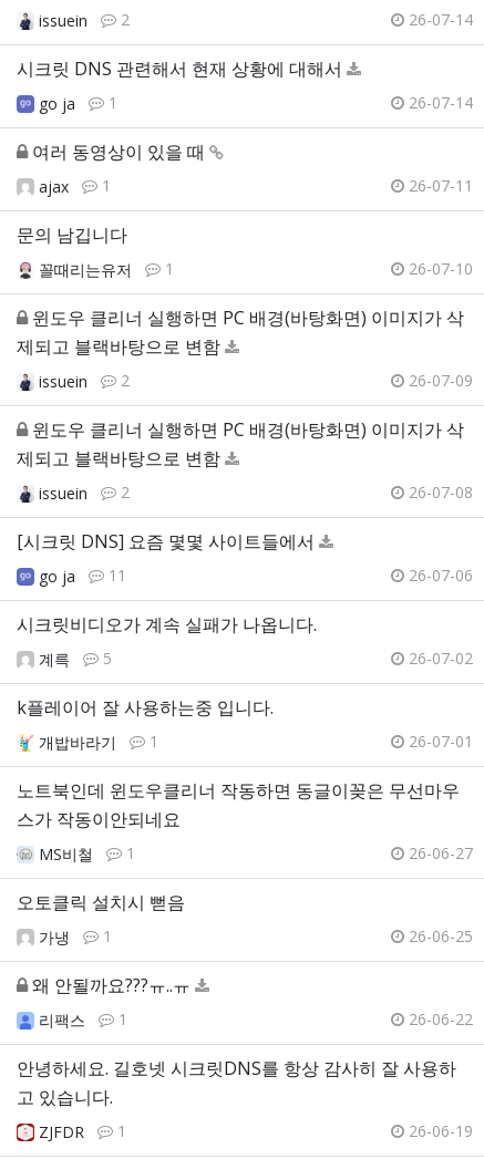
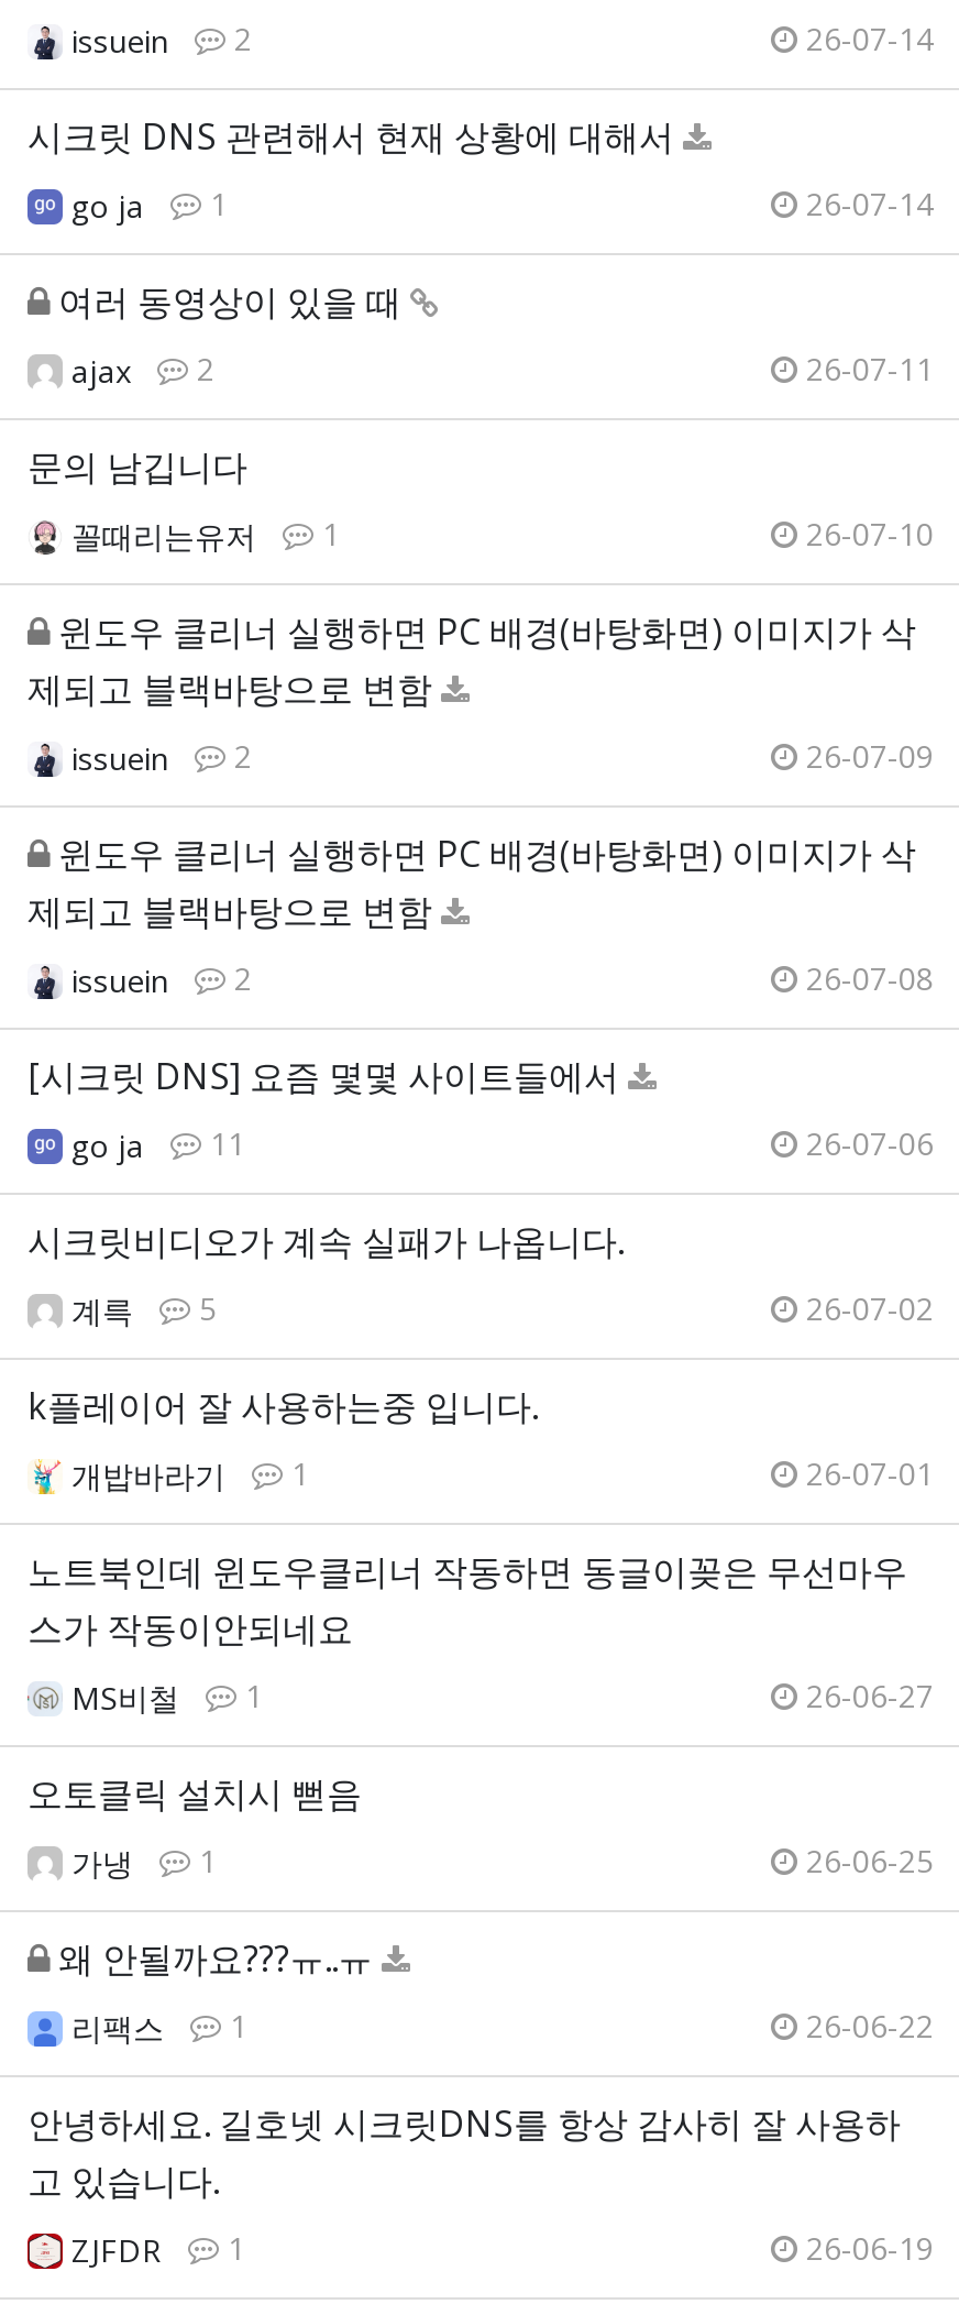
[39,175,111,197] ajax 1 -> [71,348,214,392] ajax 2

